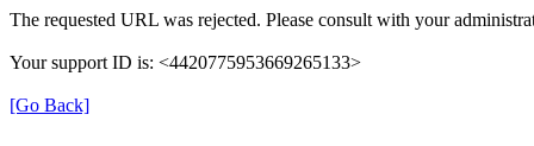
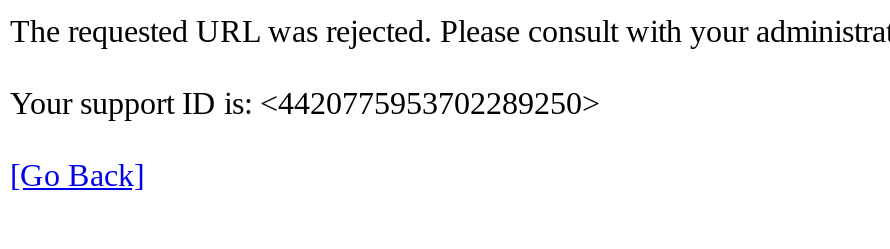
[10,52,361,72] Your support ID is: <4420775953669265133> -> [10,86,600,120] Your support ID is: <4420775953702289250>

